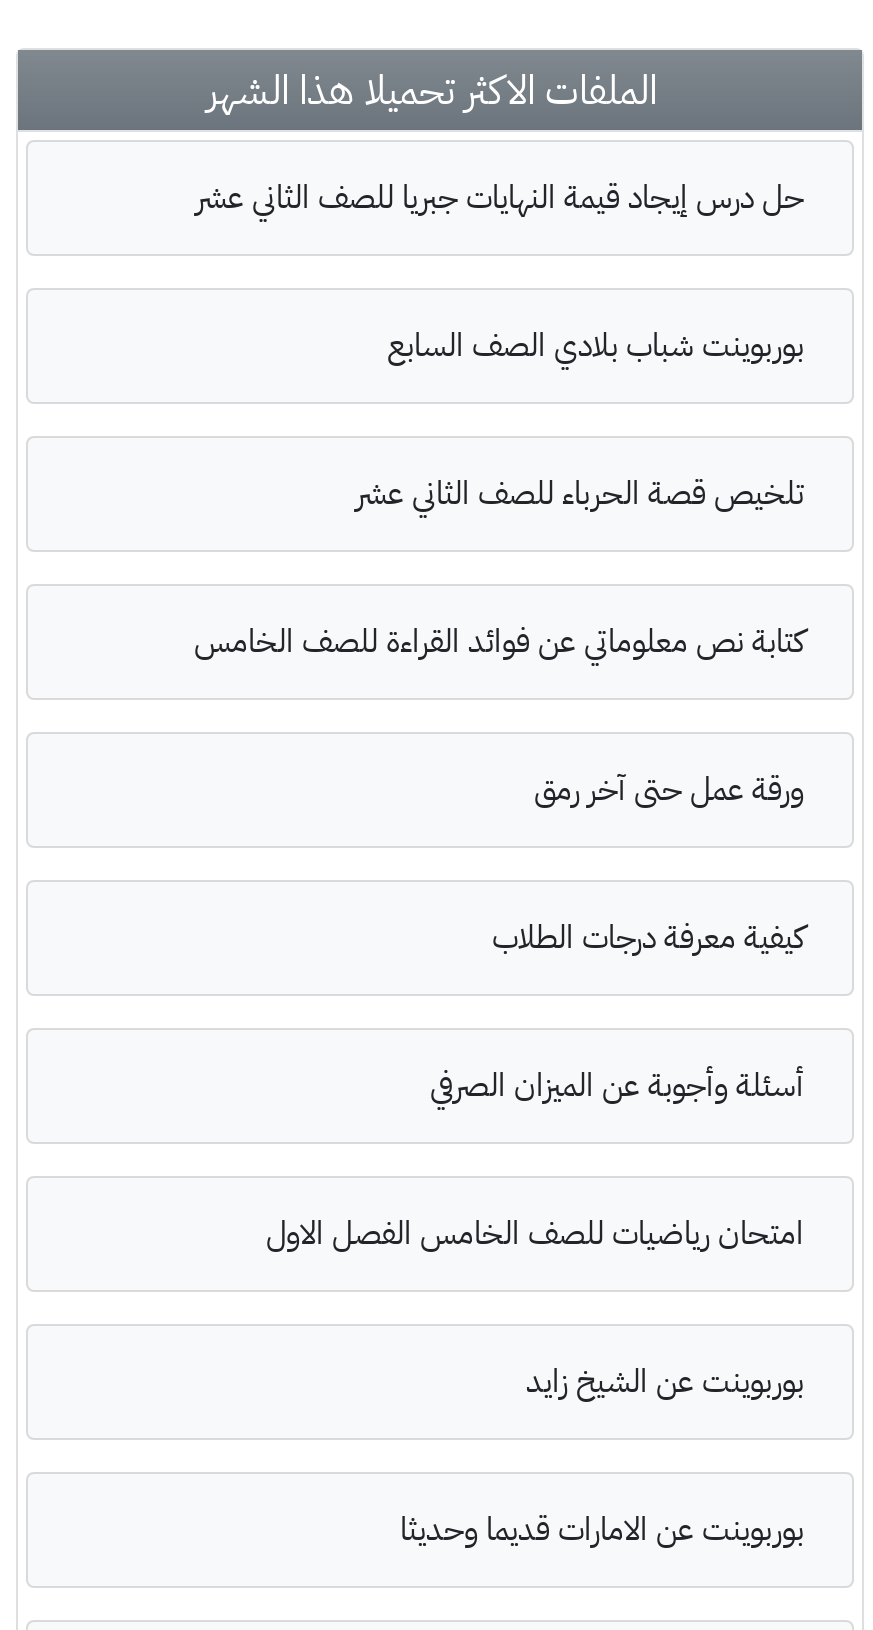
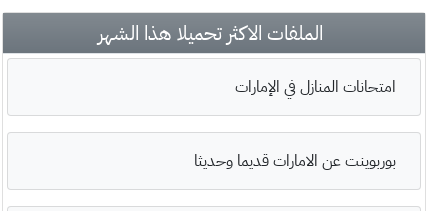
[194,174,804,1406] حل درس إيجاد قيمة النهايات جبريا للصف الثاني عشر | بوربوينت شباب بلادي الصف السابع | تلخيص قصة الحرباء للصف الثاني عشر | كتابة نص معلوماتي عن فوائد القراءة للصف الخامس | ورقة عمل حتى آخر رمق | كيفية معرفة درجات الطلاب | أسئلة وأجوبة عن الميزان الصرفي | امتحان رياضيات للصف الخامس الفصل الاول | بوربوينت عن الشيخ زايد -> [235,75,396,99] امتحانات المنازل في الإمارات

